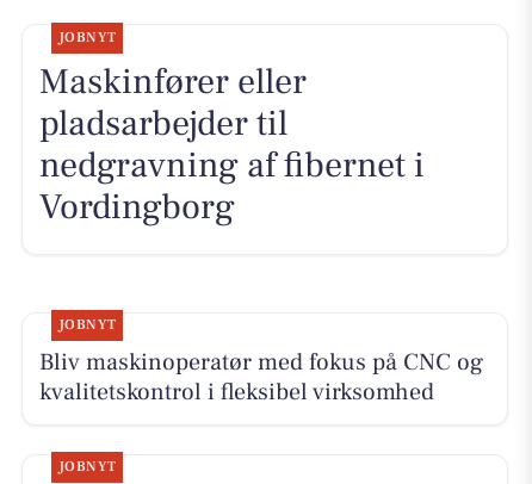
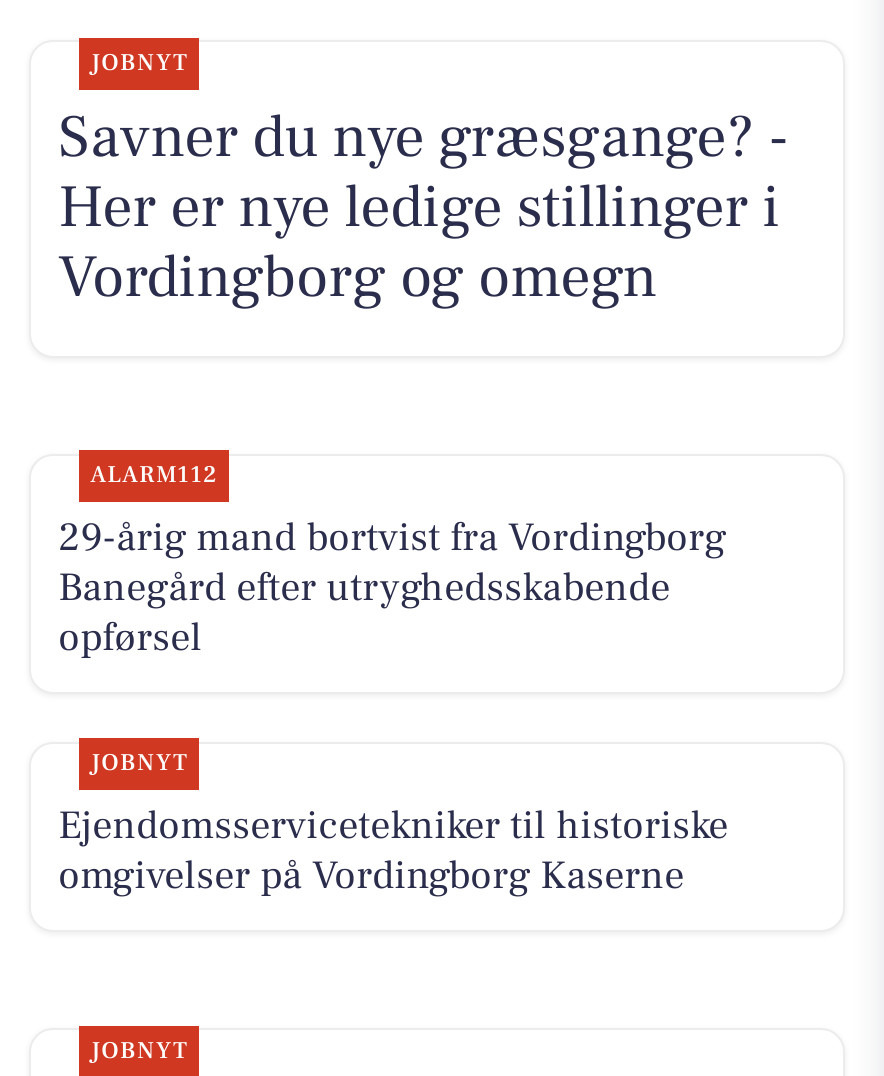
[39,58,424,230] Maskinfører eller | pladsarbejder til | nedgravning af fibernet i | Vordingborg -> [58,98,788,664] Savner du nye græsgange? - | Her er nye ledige stillinger i | Vordingborg og omegn | ALARM112 | 29-årig mand bortvist fra Vordingborg | Banegård efter utryghedsskabende | opførsel
[39,347,483,408] Bliv maskinoperatør med fokus på CNC og | kvalitetskontrol i fleksibel virksomhed -> [58,801,728,903] Ejendomsservicetekniker til historiske | omgivelser på Vordingborg Kaserne

